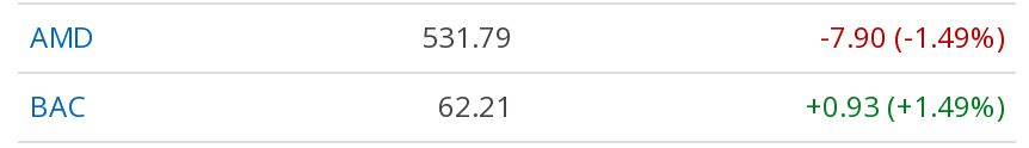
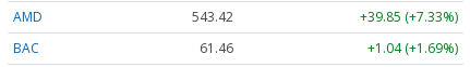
[421,17,512,58] 531.79 -> [192,8,233,26] 543.42
[820,17,1004,58] -7.90 (-1.49%) -> [360,8,458,26] +39.85 (+7.33%)
[438,86,512,127] 62.21 -> [200,39,233,57] 61.46
[806,86,1004,127] +0.93 (+1.49%) -> [367,39,458,57] +1.04 (+1.69%)

